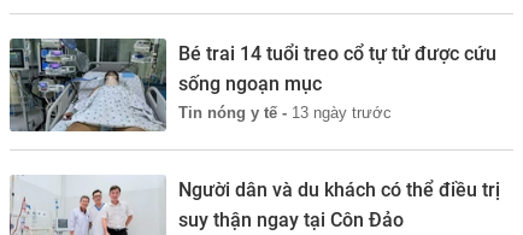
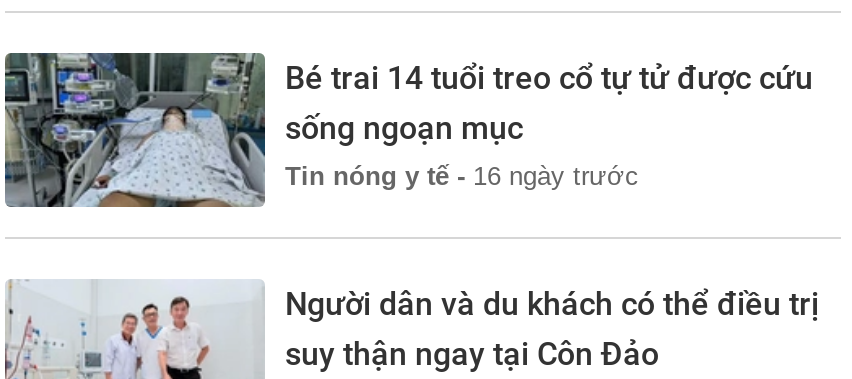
[178,103,392,121] Tin nóng y tế - 13 ngày trước -> [285,160,639,190] Tin nóng y tế - 16 ngày trước

